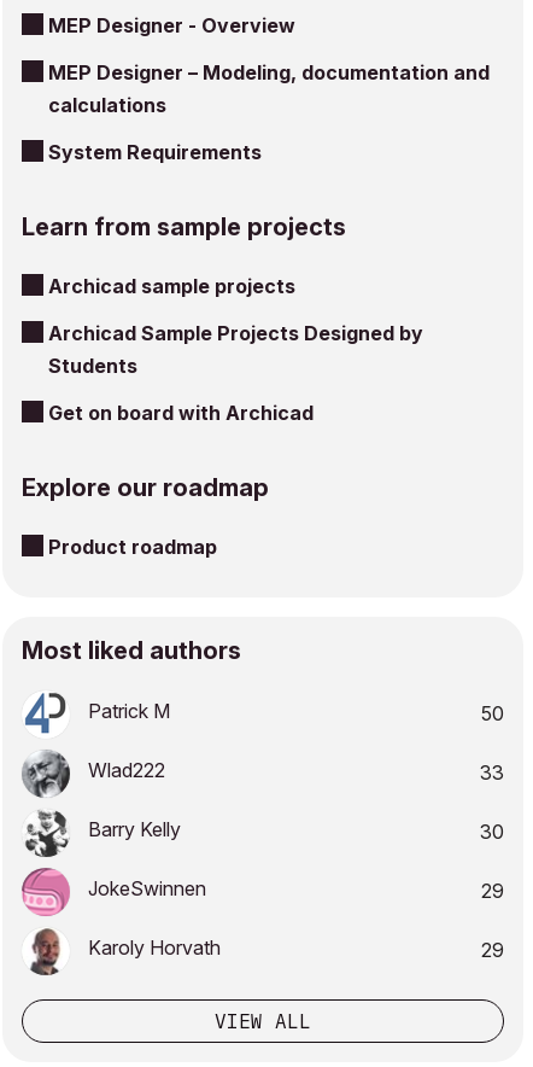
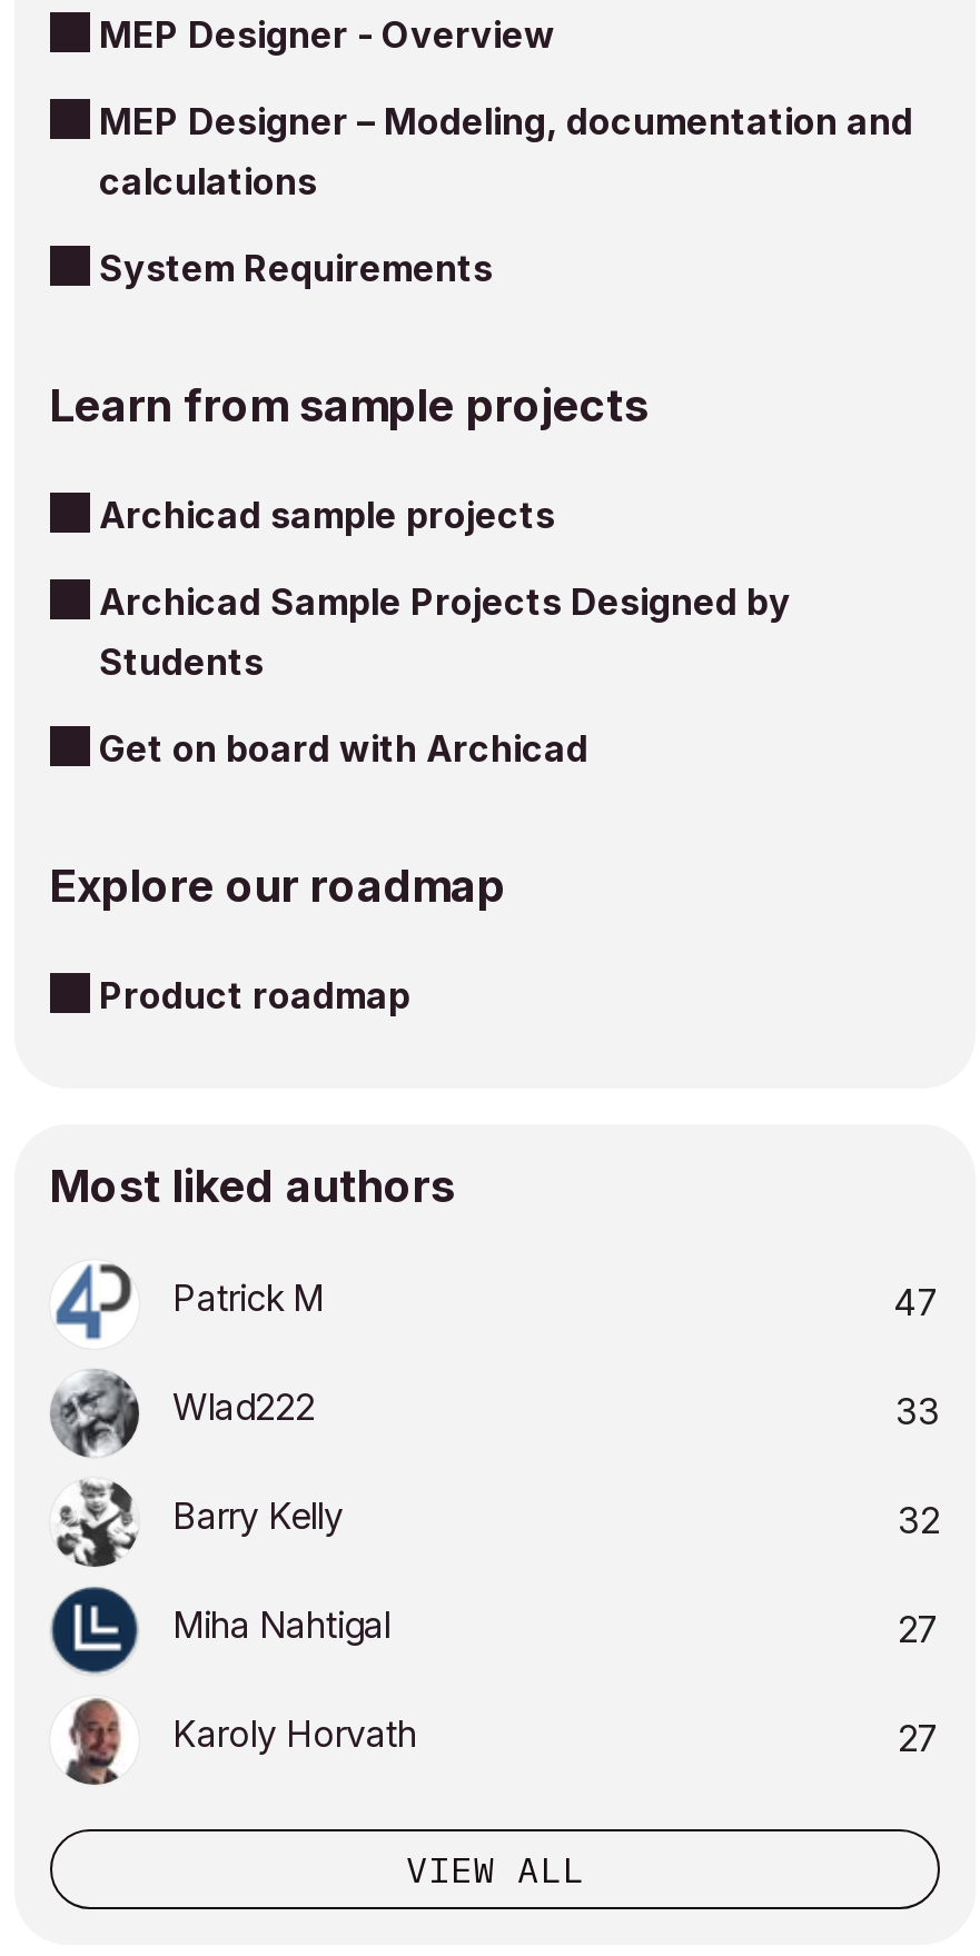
[476,701,504,725] 50 -> [884,1279,940,1324] 47
[475,819,504,843] 30 -> [889,1497,940,1542] 32
[22,868,504,916] [image] | JokeSwinnen | 29 -> [50,1587,940,1676] [image] | Miha Nahtigal | 27
[476,938,504,962] 29 -> [889,1715,940,1760] 27

